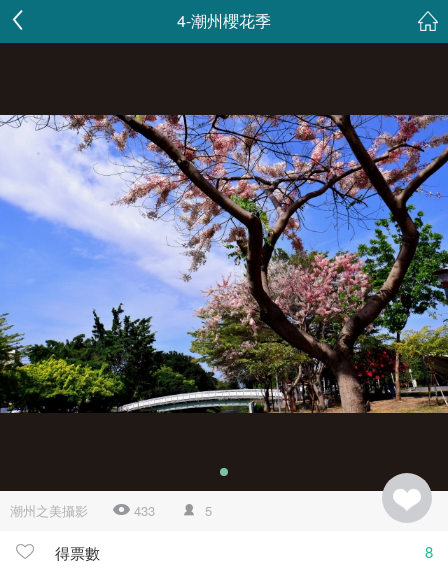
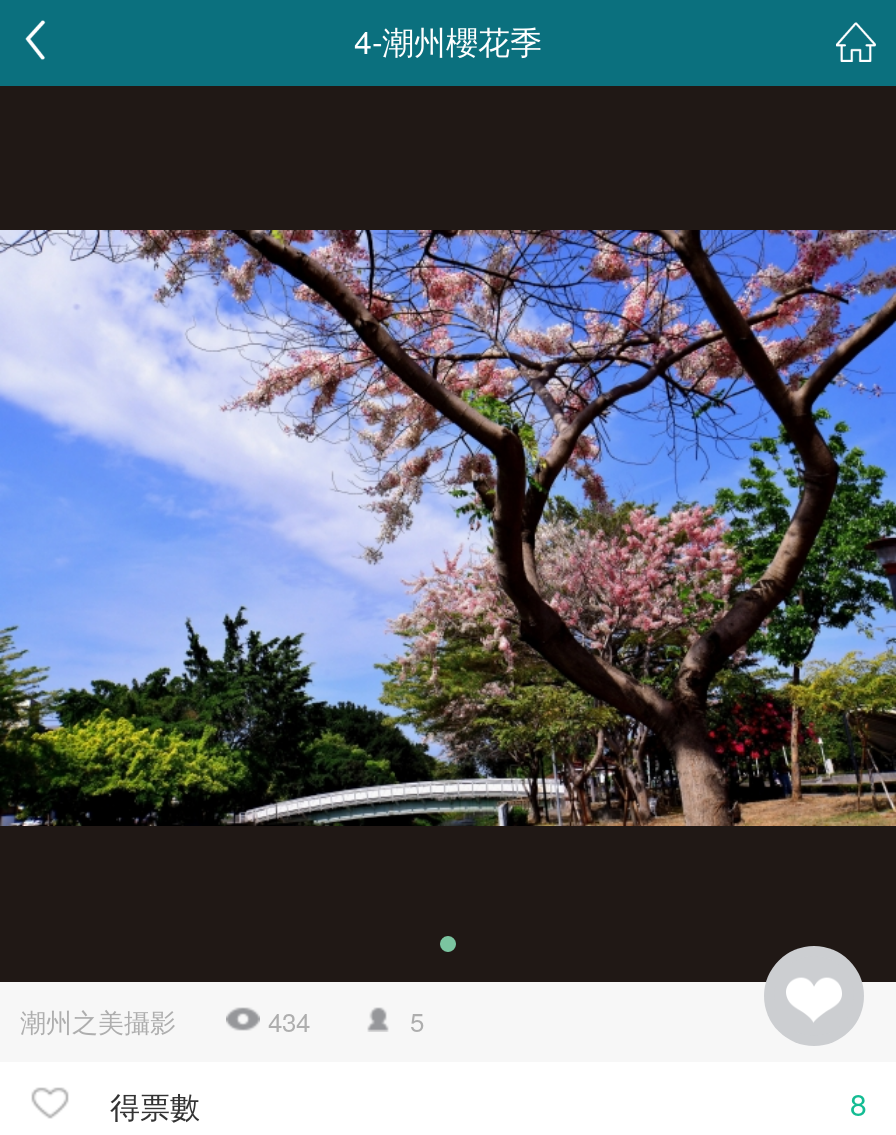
[134,501,155,520] 433 -> [268,1002,310,1040] 434

